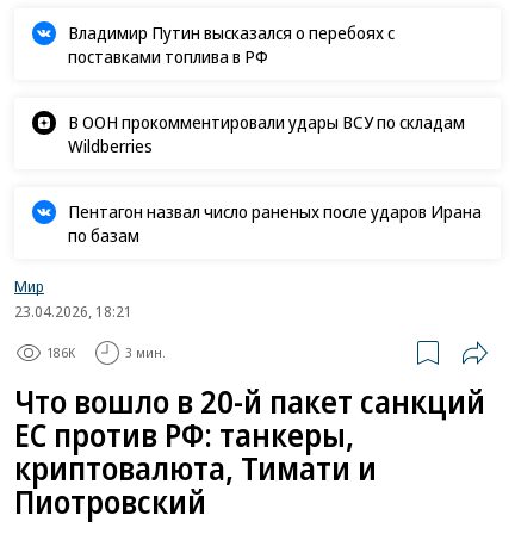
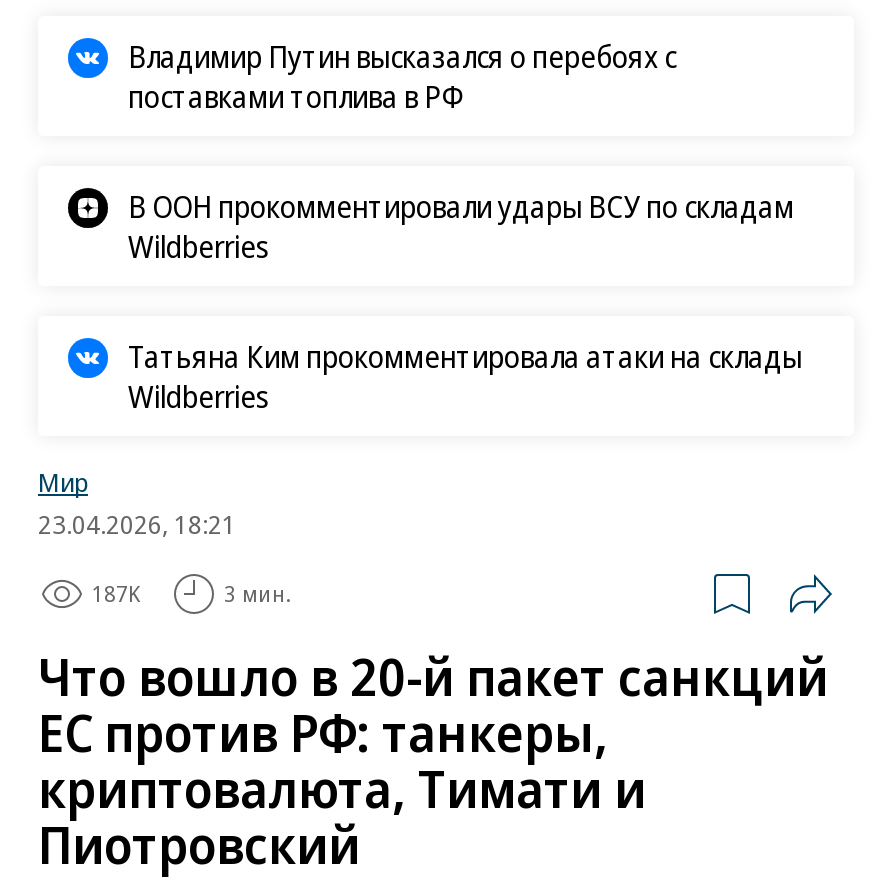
[68,199,482,247] Пентагон назвал число раненых после ударов Ирана | по базам -> [128,336,802,416] Татьяна Ким прокомментировала атаки на склады | Wildberries
[46,344,75,362] 186K -> [92,579,140,609] 187K

